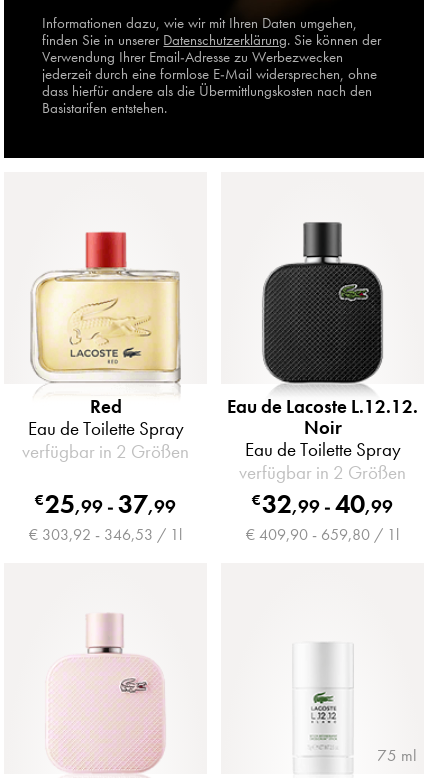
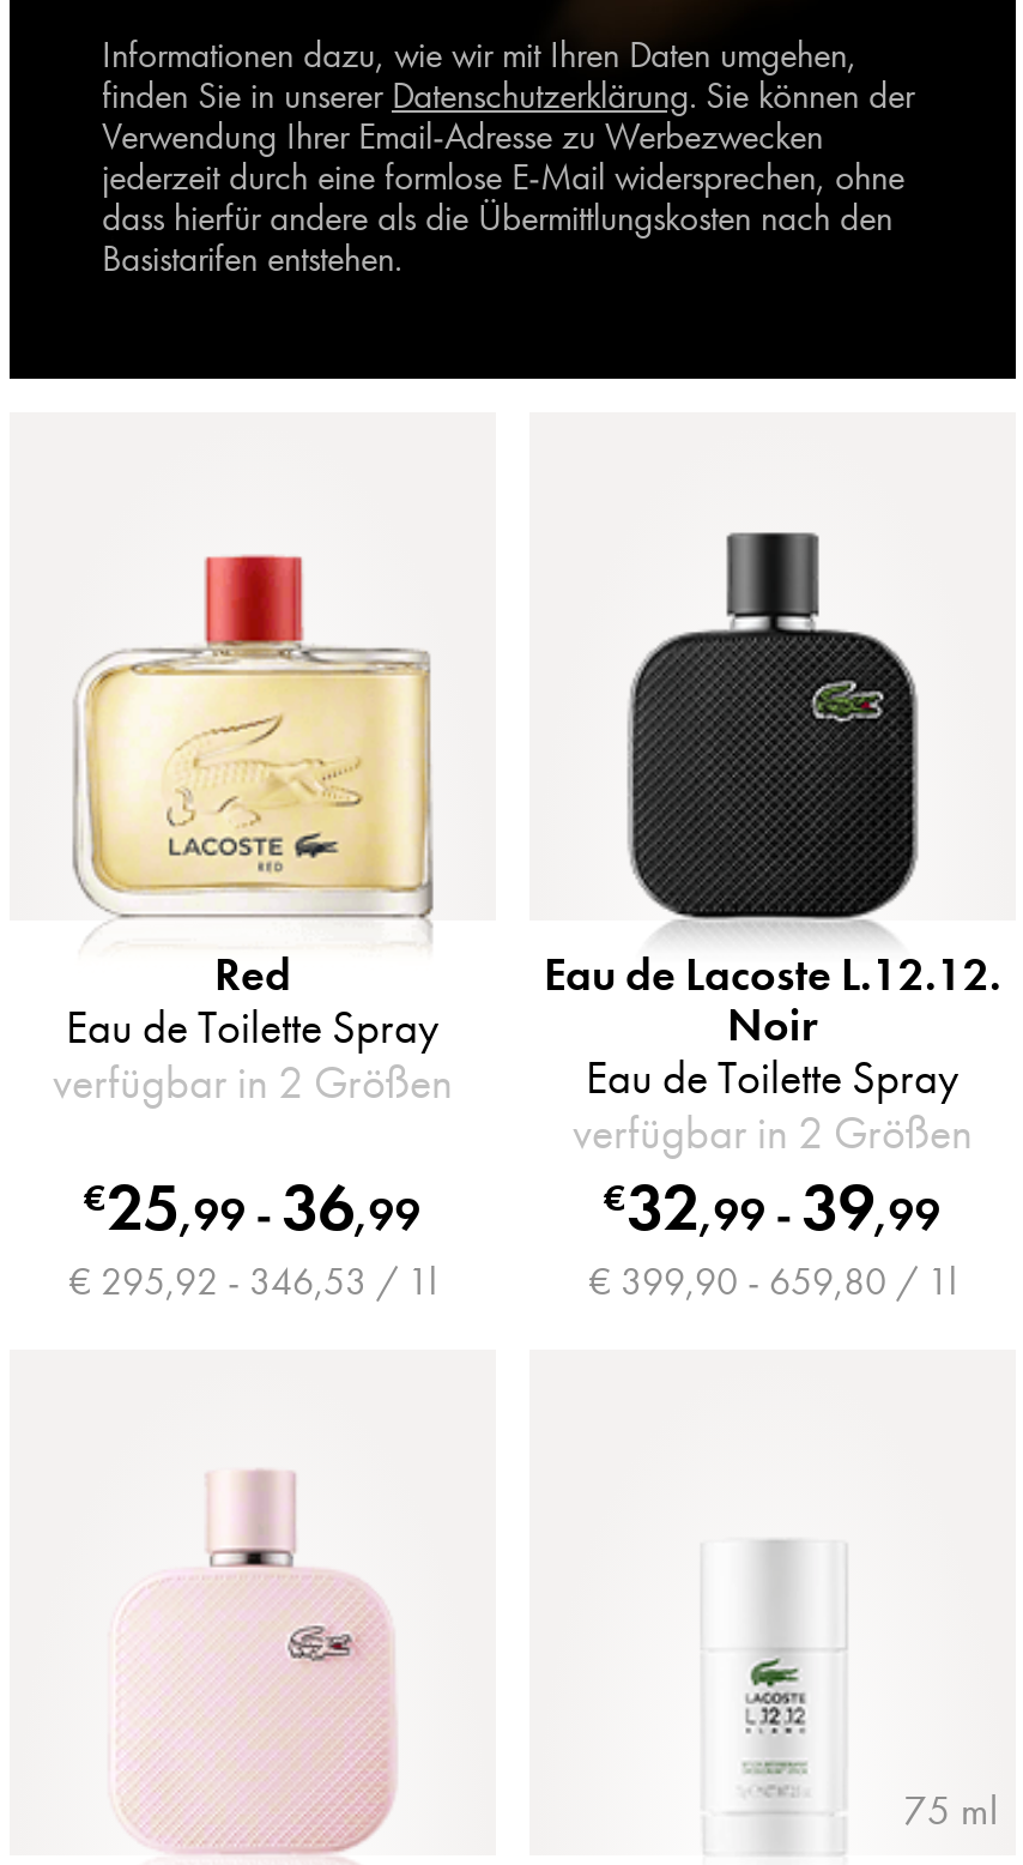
[35,487,176,521] €25,99- 37,99 -> [84,1168,421,1250] €25,99- 36,99
[252,487,393,521] €32,99- 40,99 -> [604,1168,941,1250] €32,99- 39,99
[29,524,182,543] € 303,92 - 346,53 / 1l -> [69,1257,436,1303] € 295,92 - 346,53 / 1l
[246,524,399,543] € 409,90 - 659,80 / 1l -> [589,1257,956,1303] € 399,90 - 659,80 / 1l

